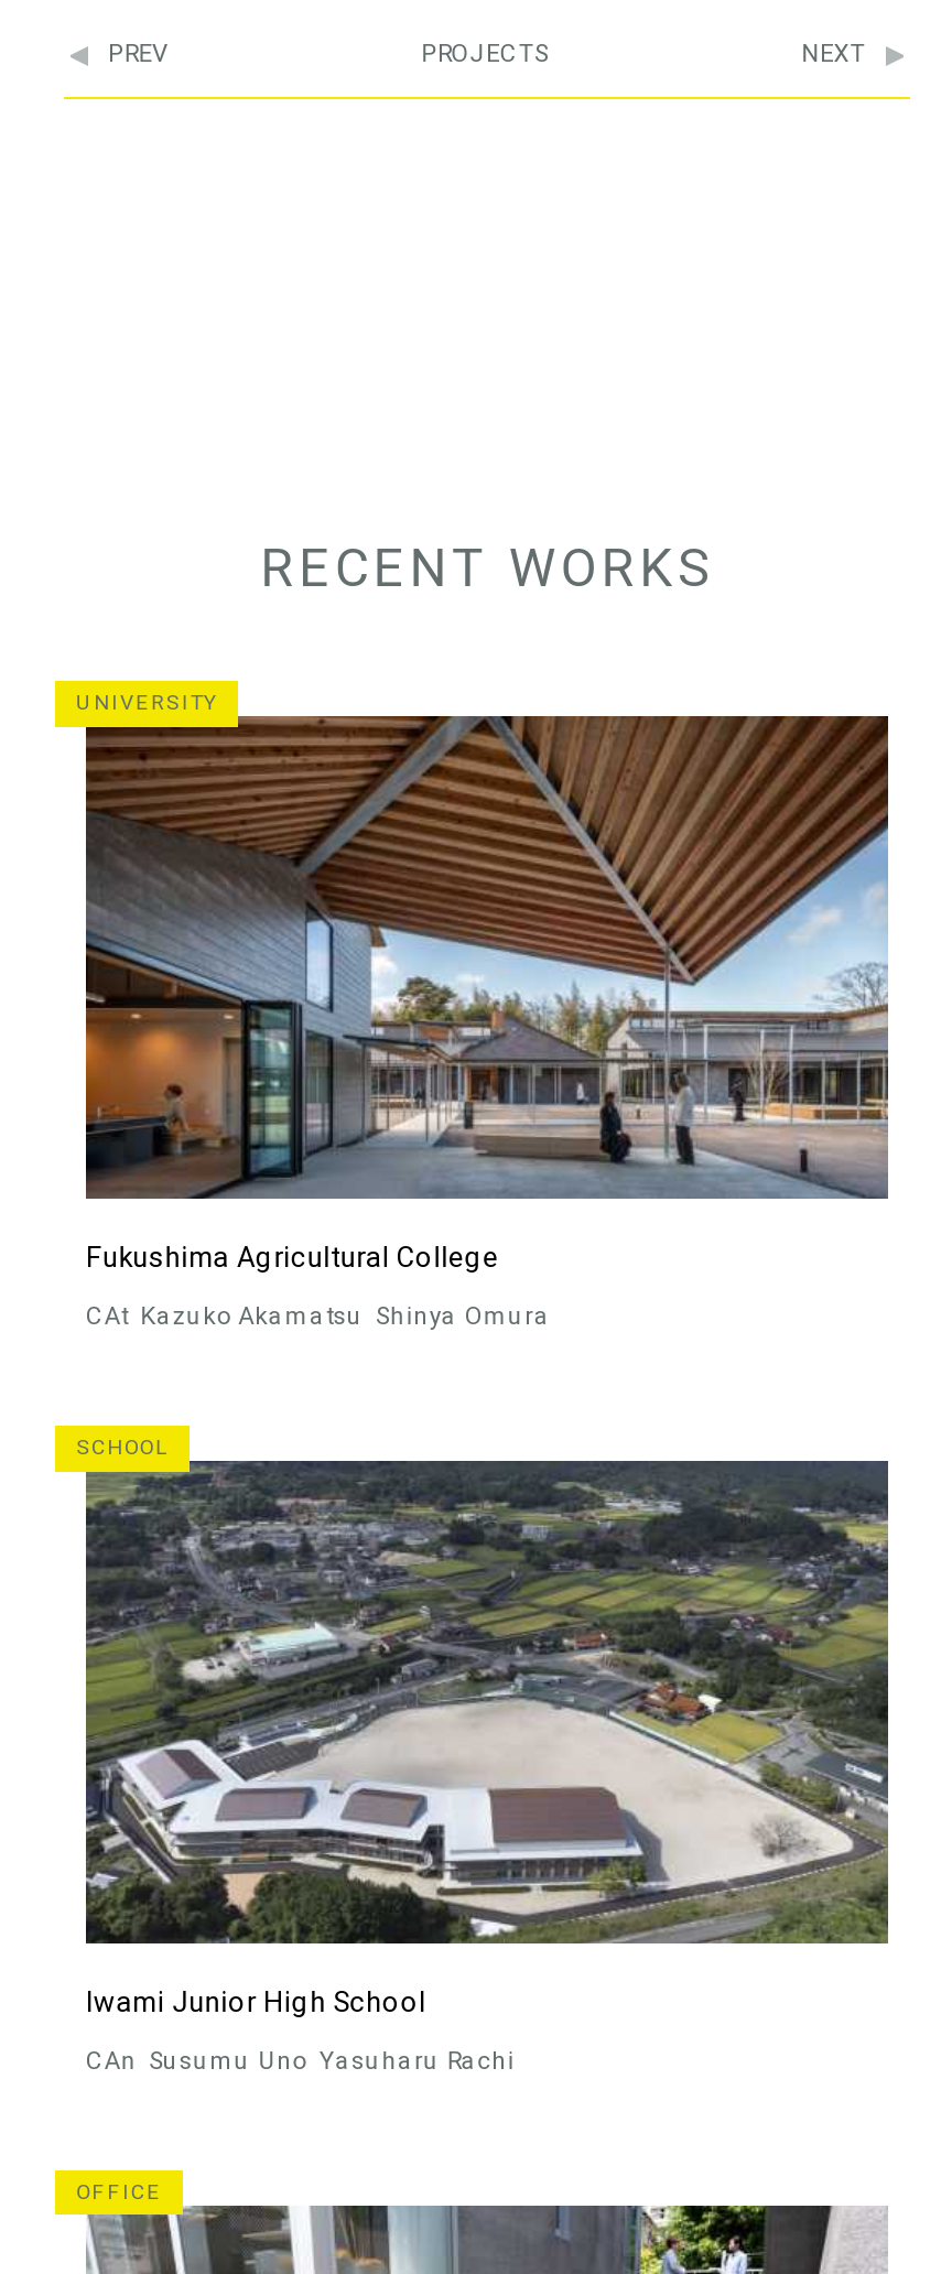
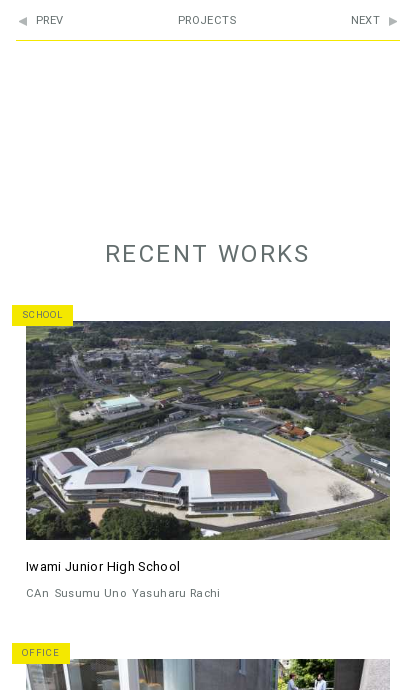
[76,689,890,1201] [image] | UNIVERSITY -> none
[86,1238,550,1331] Fukushima Agricultural College | CAt Kazuko Akamatsu Shinya Omura -> none

